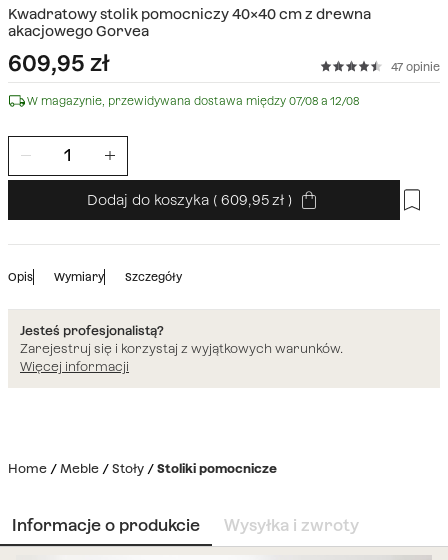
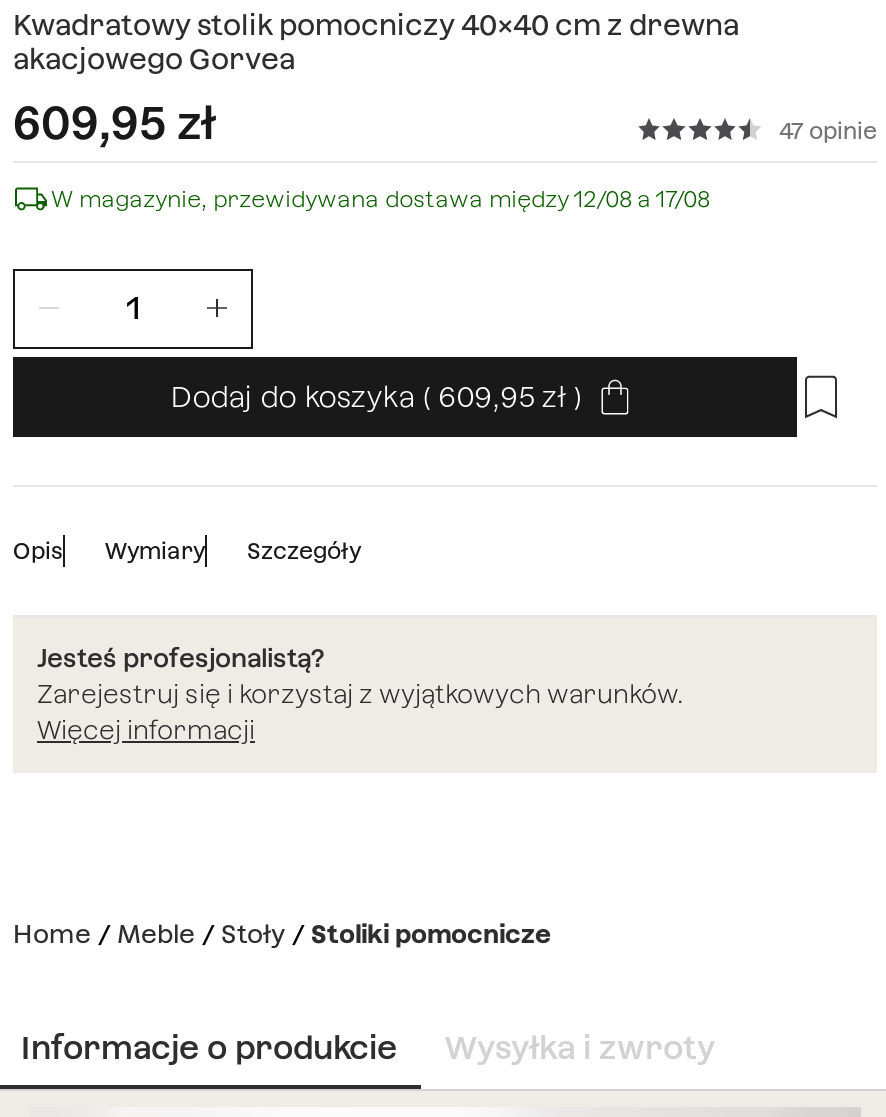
[27,94,359,108] W magazynie, przewidywana dostawa między 07/08 a 12/08 -> [51,185,709,213] W magazynie, przewidywana dostawa między 12/08 a 17/08

